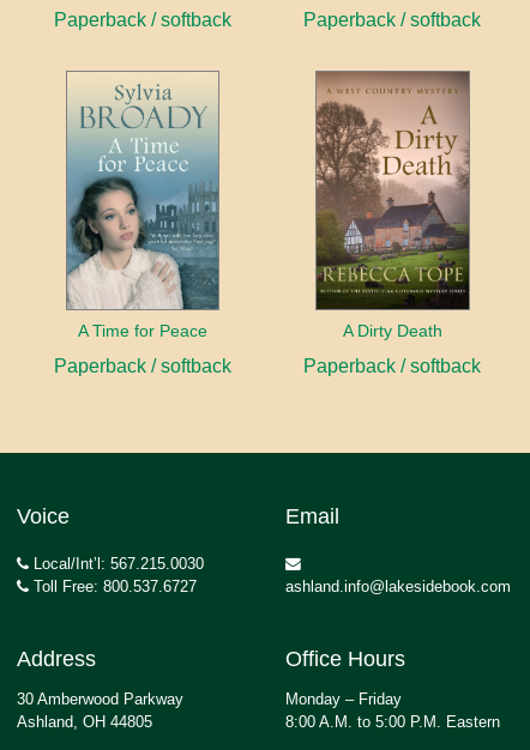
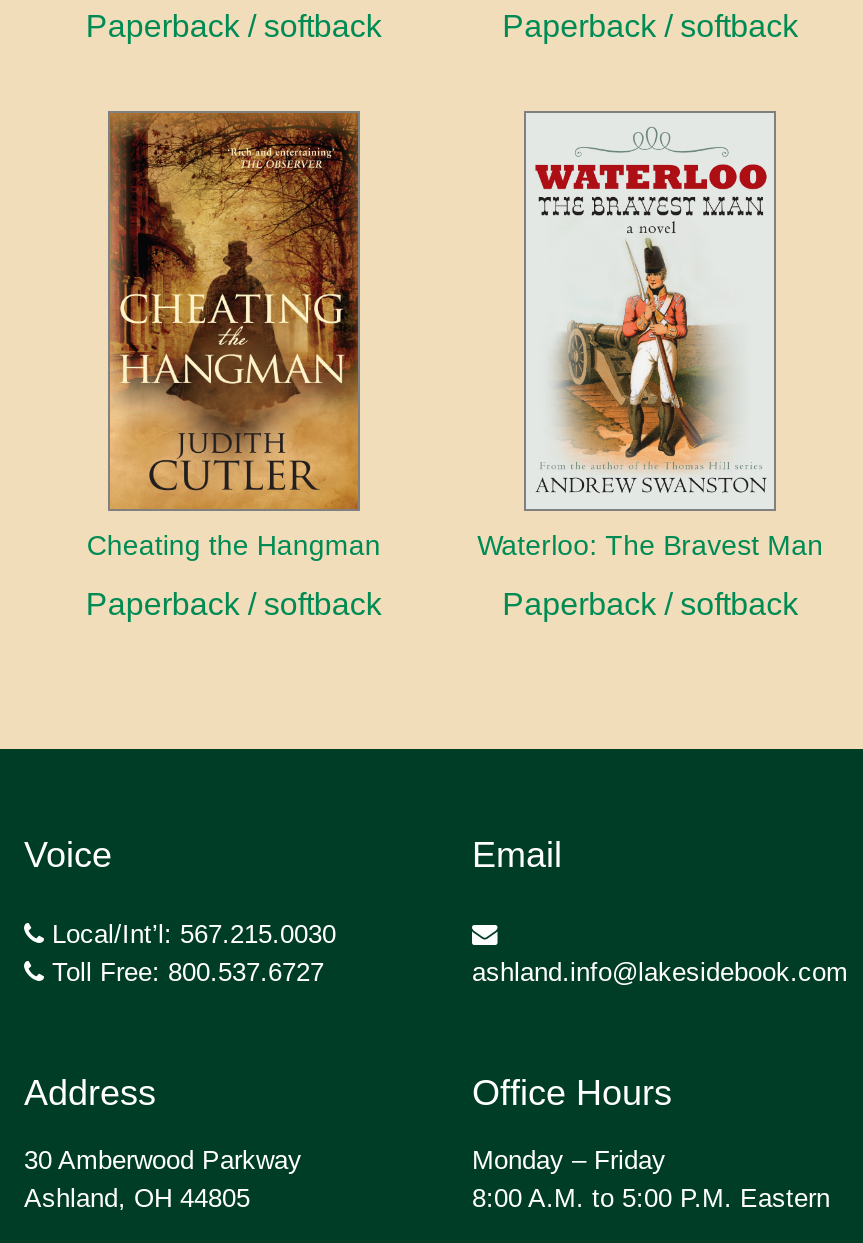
[66,72,219,341] [image] | A Time for Peace -> [87,111,381,562] [image] | Cheating the Hangman
[315,71,471,341] [image] | A Dirty Death -> [477,113,823,562] [image] | Waterloo: The Bravest Man

